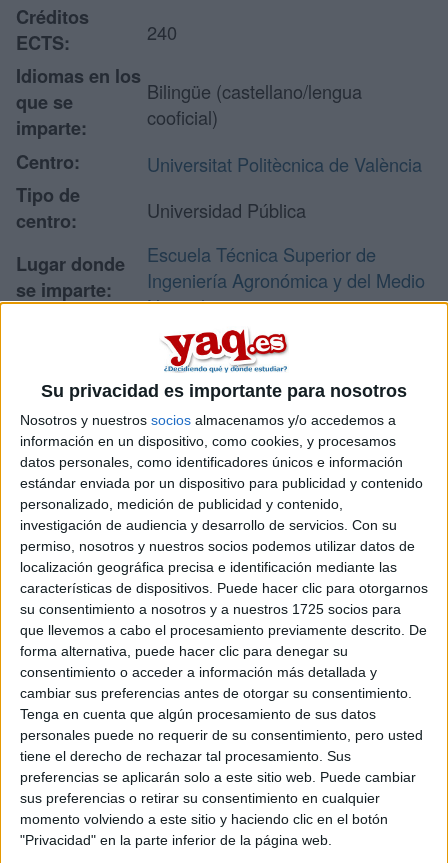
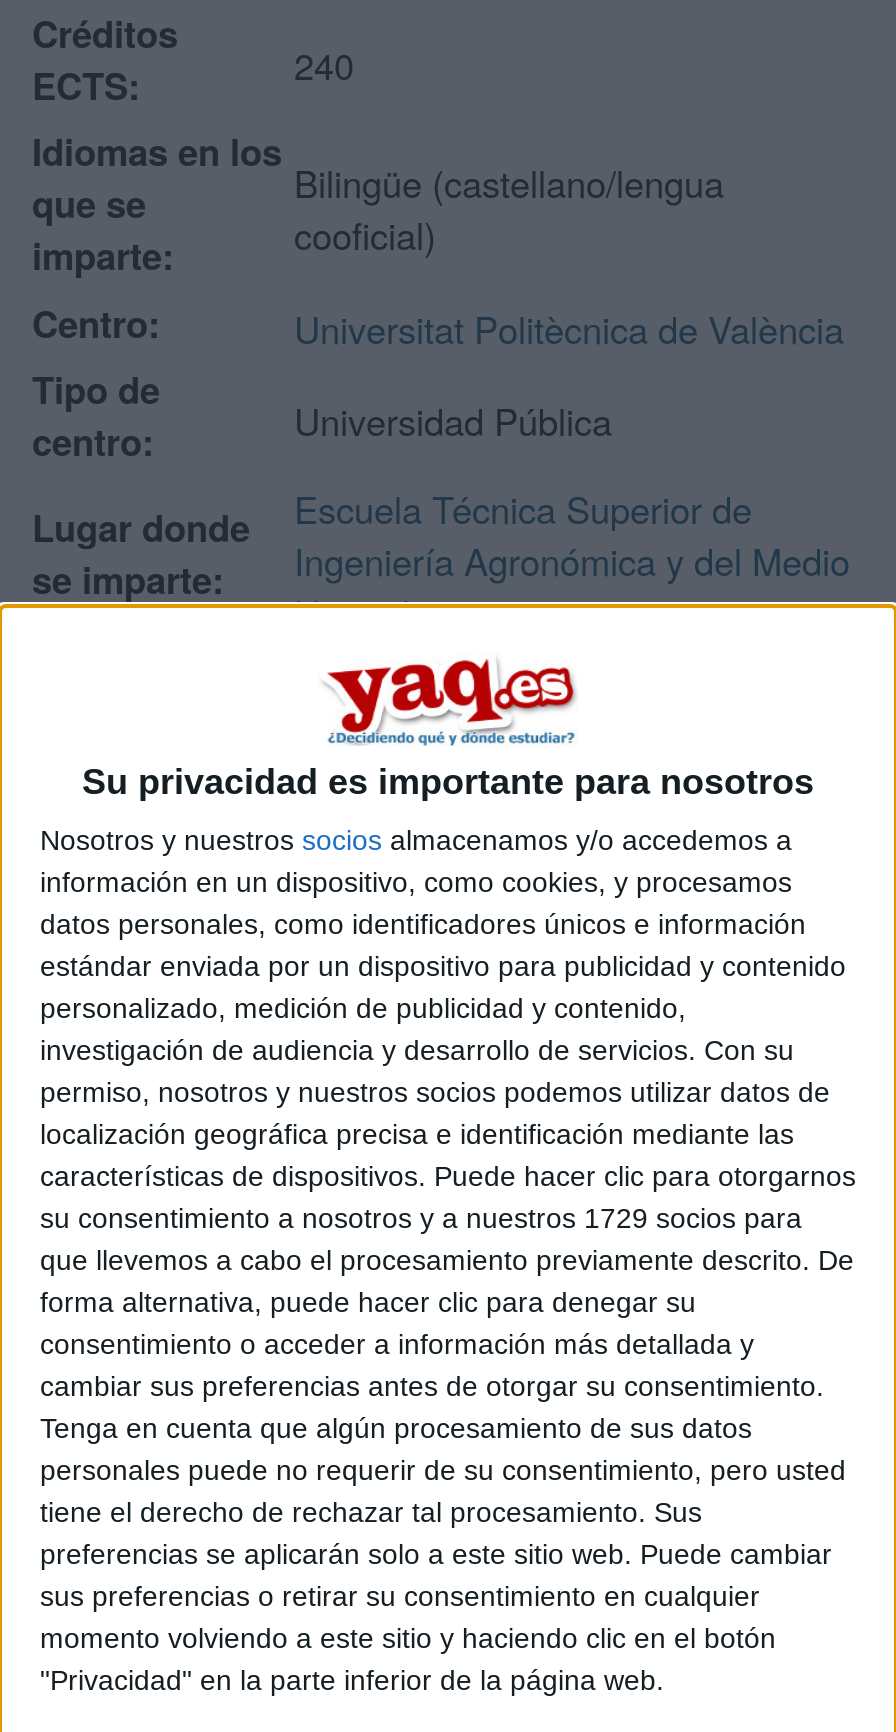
[20,601,401,617] su consentimiento a nosotros y a nuestros 1725 socios para -> [40,1202,802,1234] su consentimiento a nosotros y a nuestros 1729 socios para

